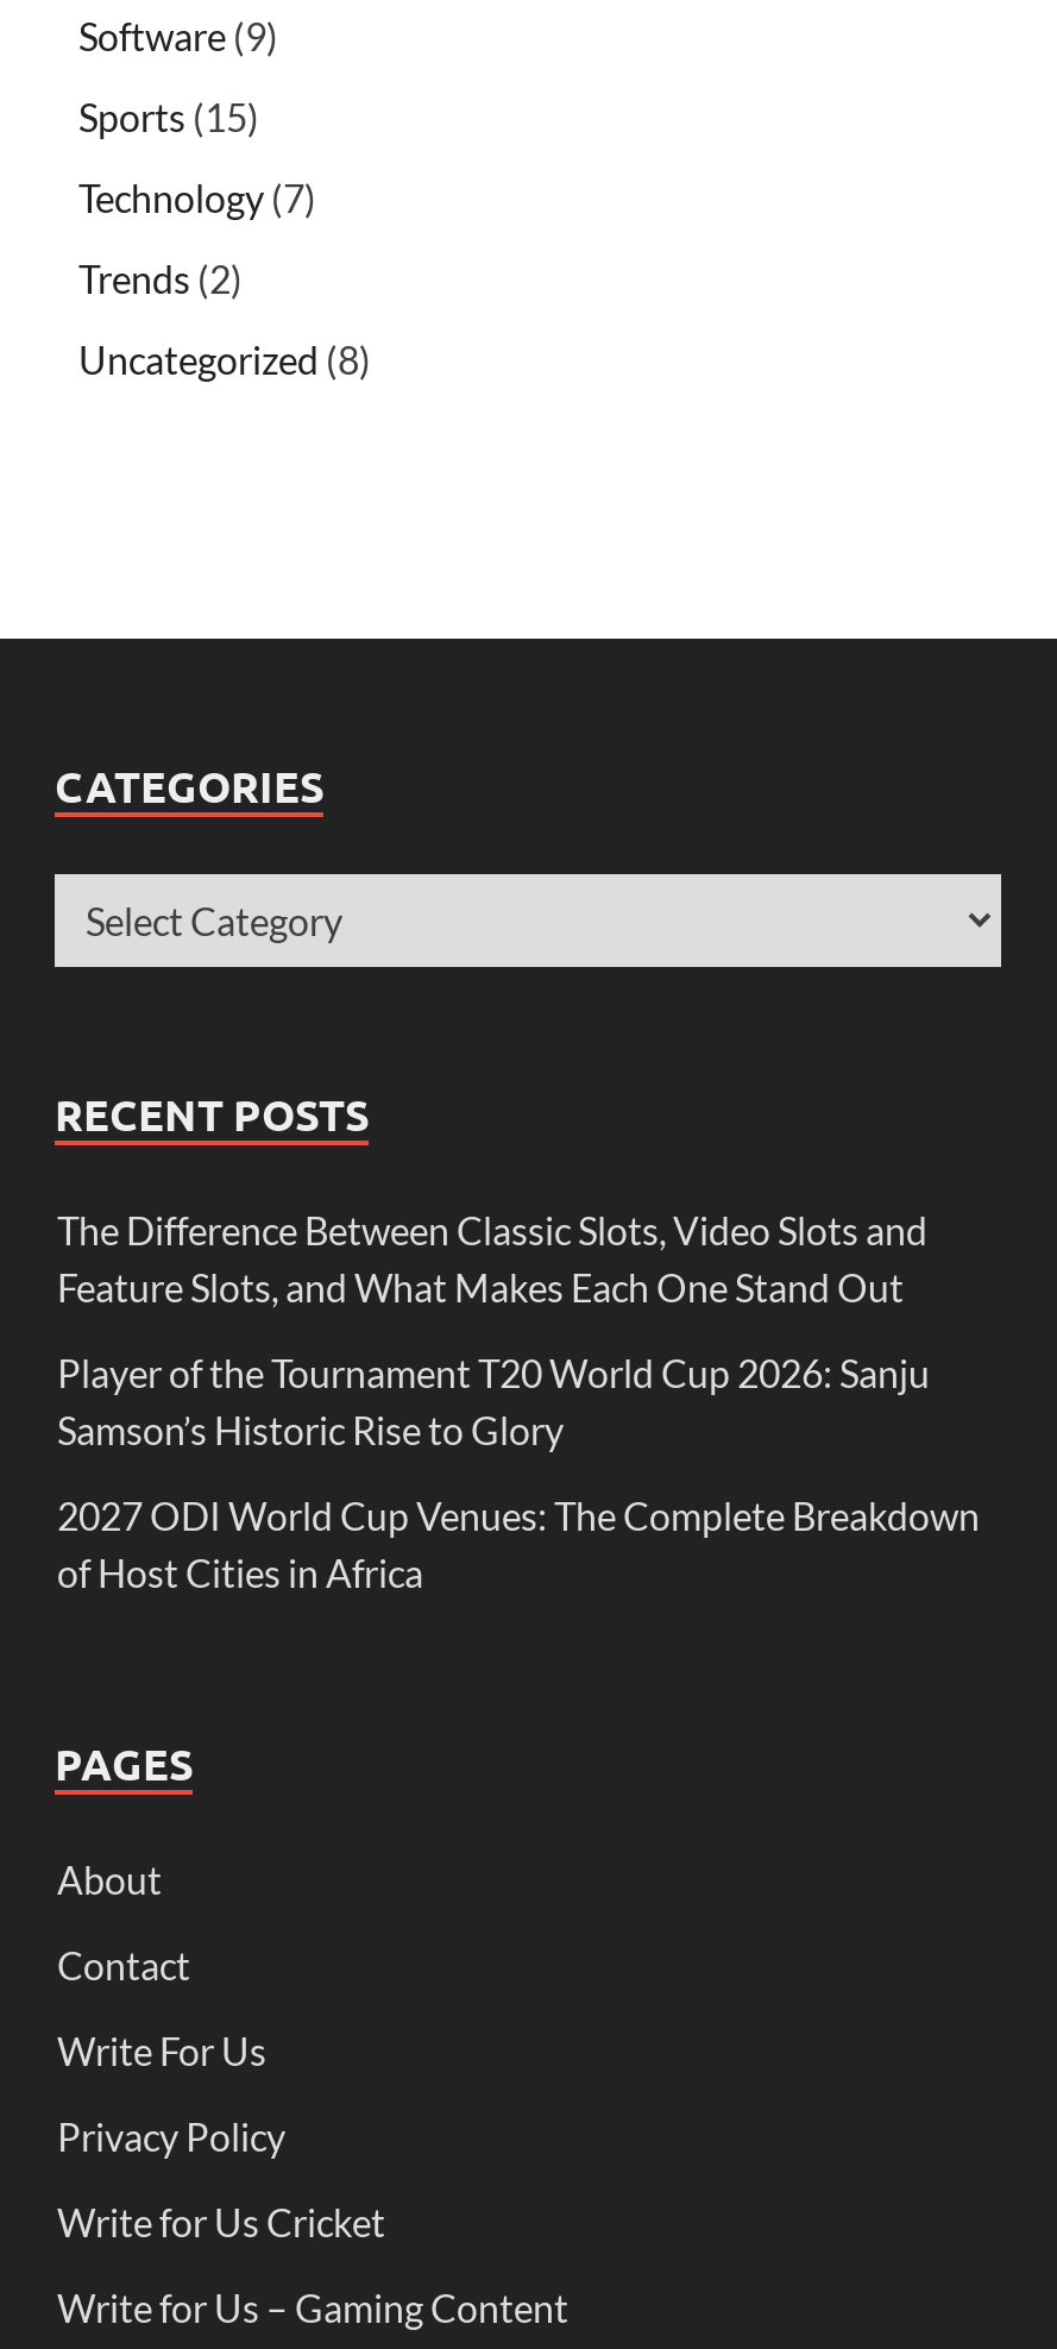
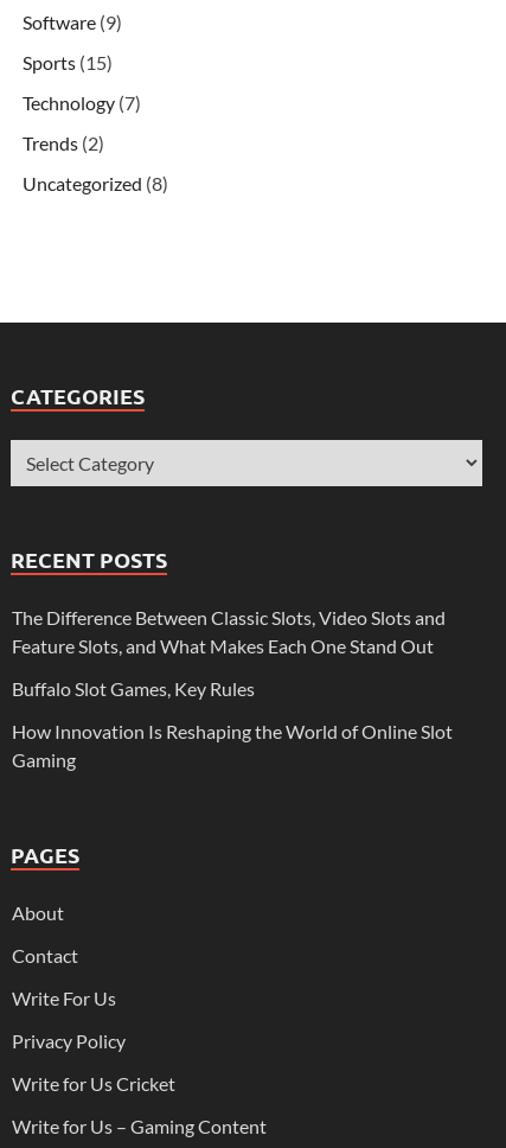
[57,1350,930,1452] Player of the Tournament T20 World Cup 2026: Sanju | Samson’s Historic Rise to Glory -> [12,677,255,700] Buffalo Slot Games, Key Rules
[57,1492,980,1595] 2027 ODI World Cup Venues: The Complete Breakdown | of Host Cities in Africa -> [12,720,453,771] How Innovation Is Reshaping the World of Online Slot | Gaming

